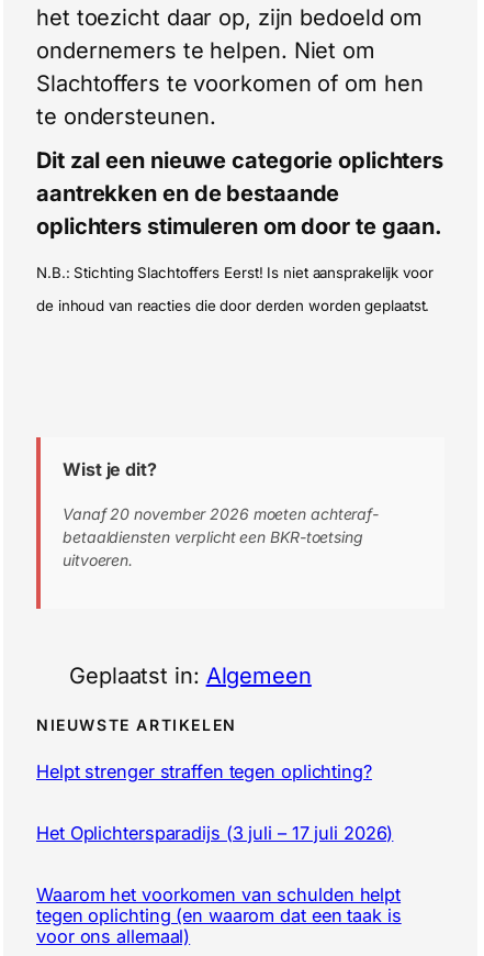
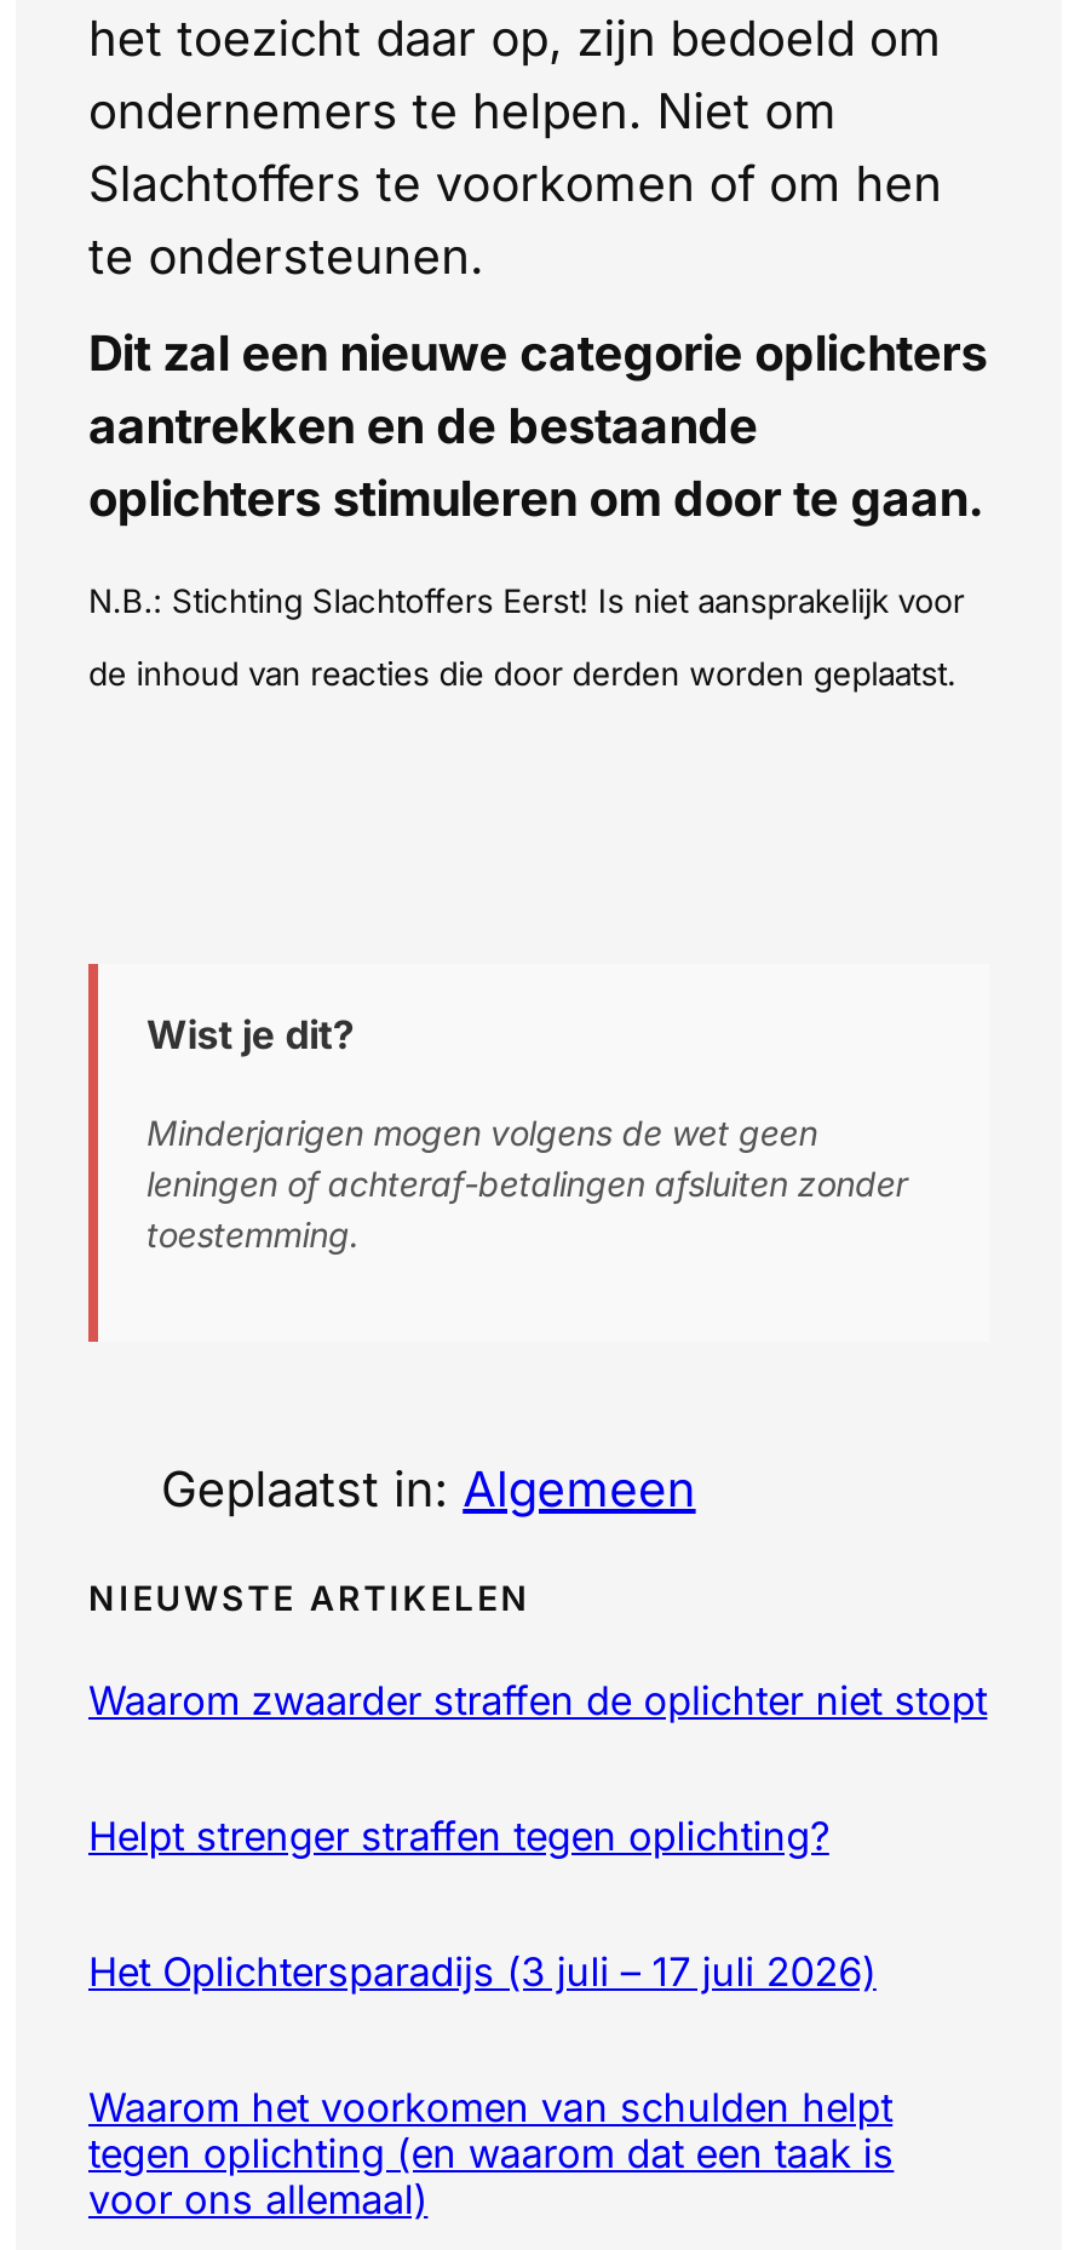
[63,504,379,569] Vanaf 20 november 2026 moeten achteraf- | betaaldiensten verplicht een BKR-toetsing | uitvoeren. -> [147,1112,907,1255] Minderjarigen mogen volgens de wet geen | leningen of achteraf-betalingen afsluiten zonder | toestemming.
none -> [88,1675,987,1724] Waarom zwaarder straffen de oplichter niet stopt

